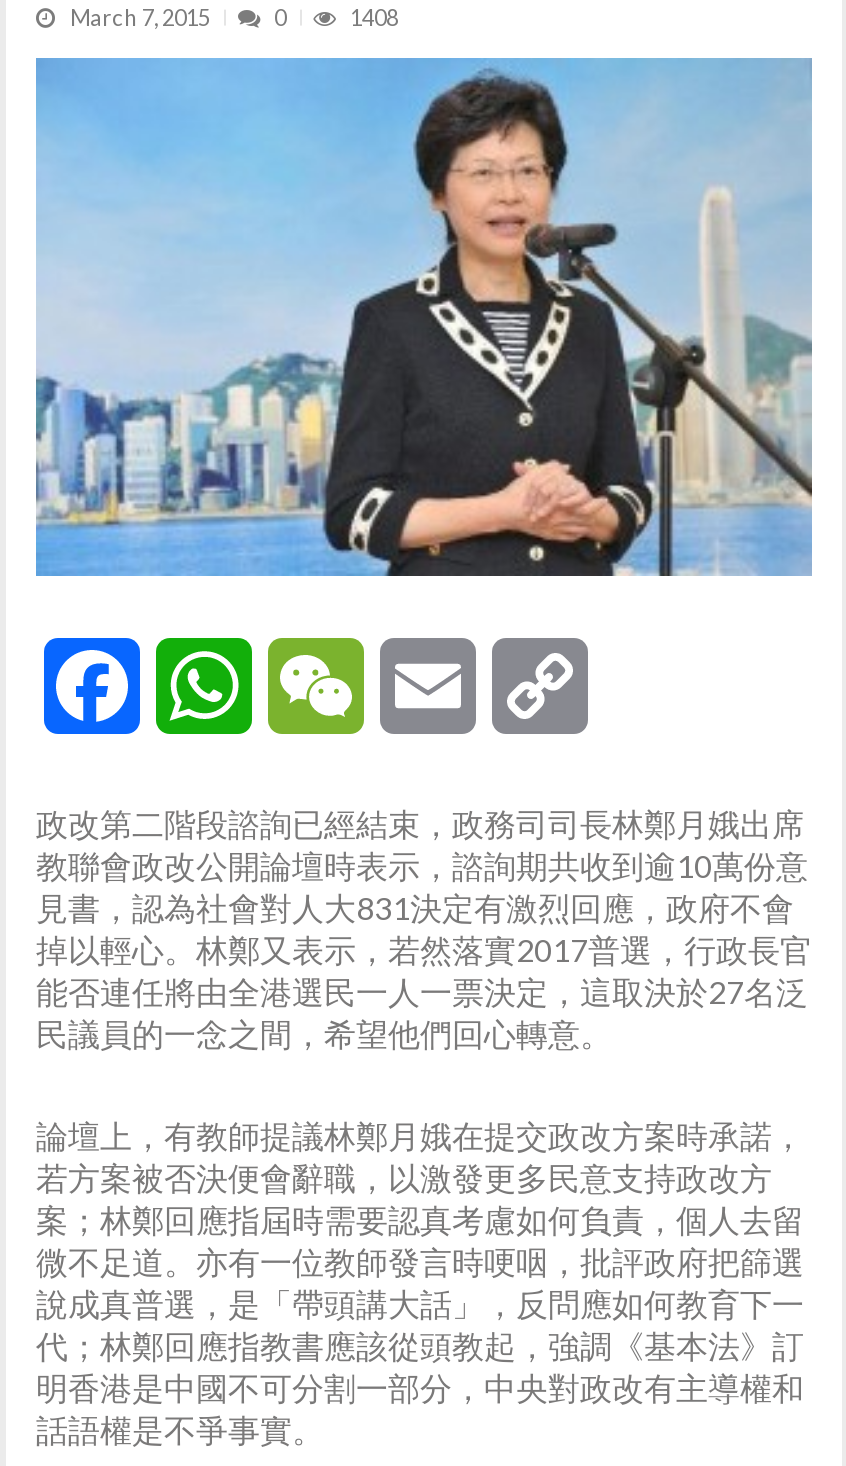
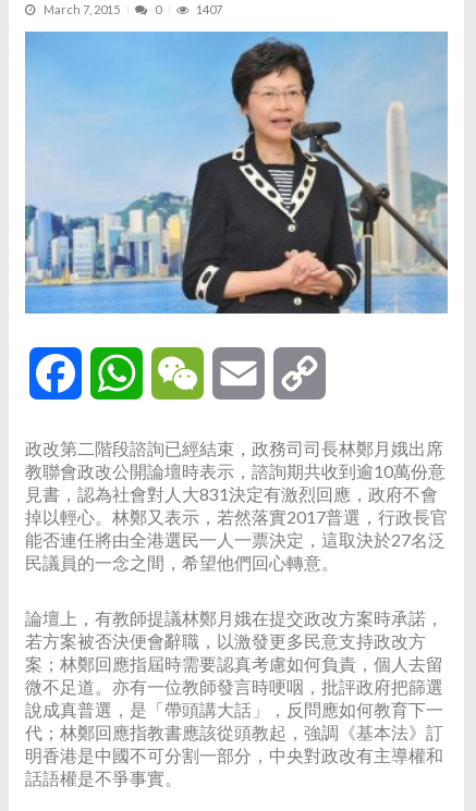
[350,5,398,31] 1408 -> [196,3,222,17] 1407

